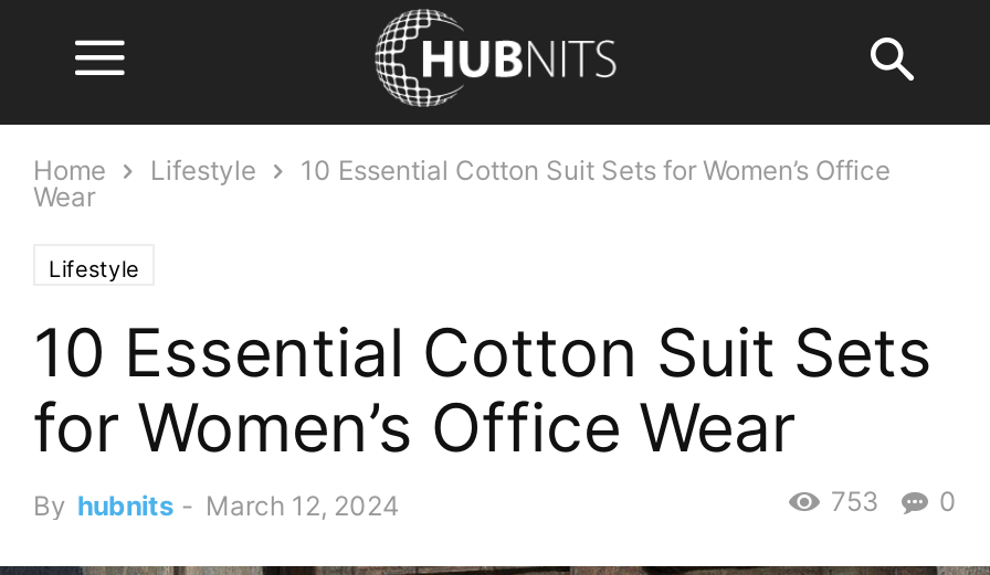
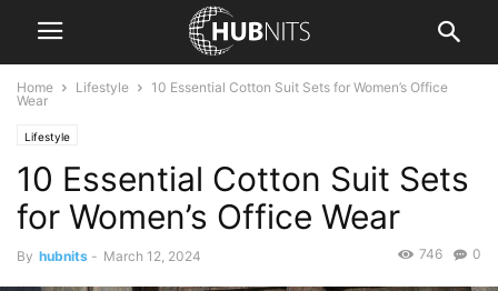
[831,485,957,518] 753 0 -> [419,245,481,262] 746 0

